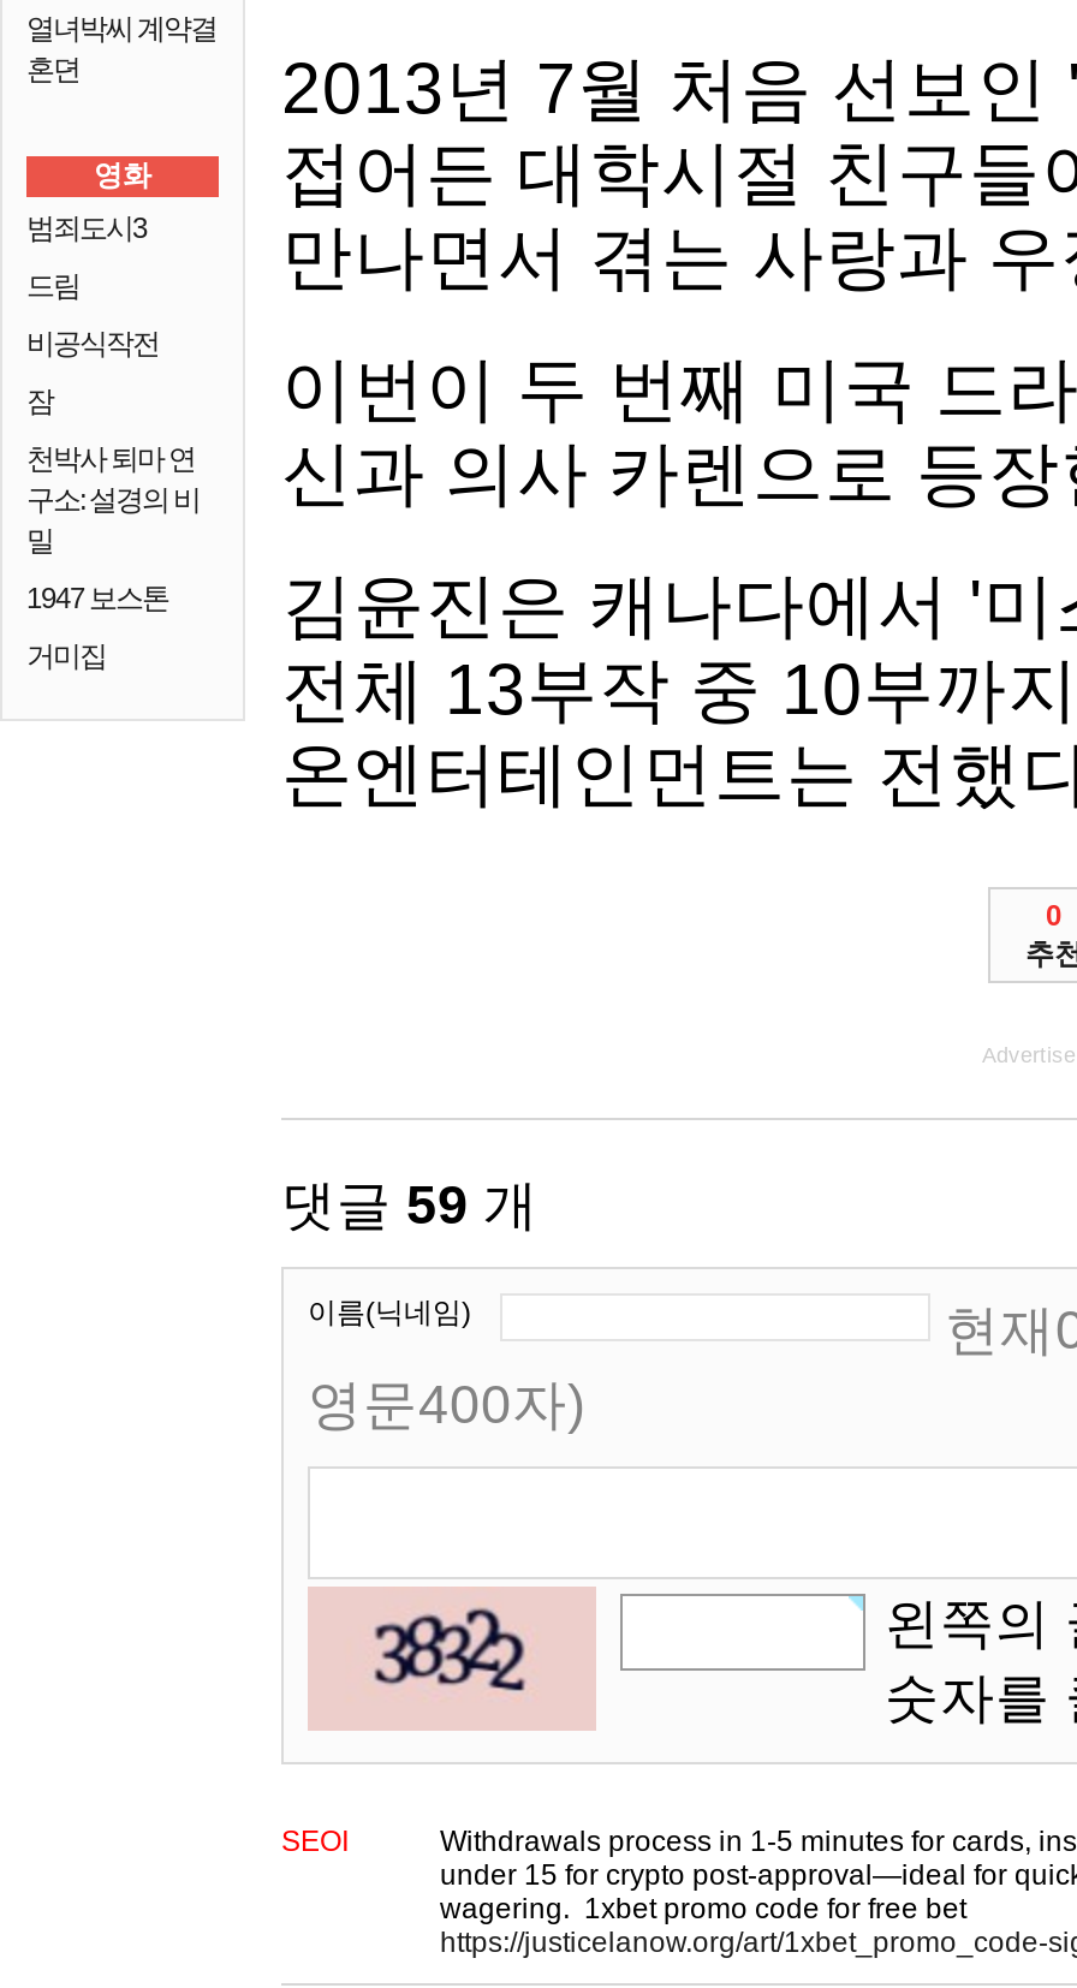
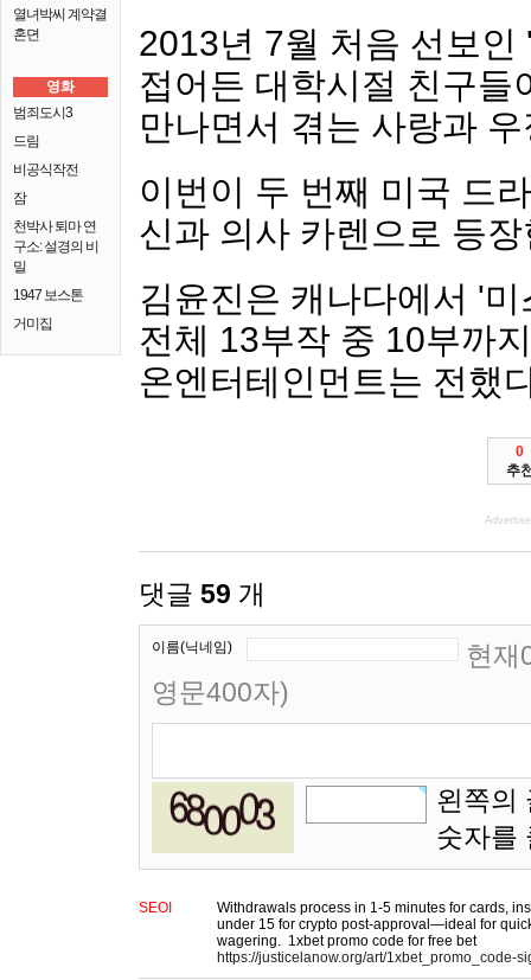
[310,1589,594,1728] [image] -> [154,784,292,851] [image]

